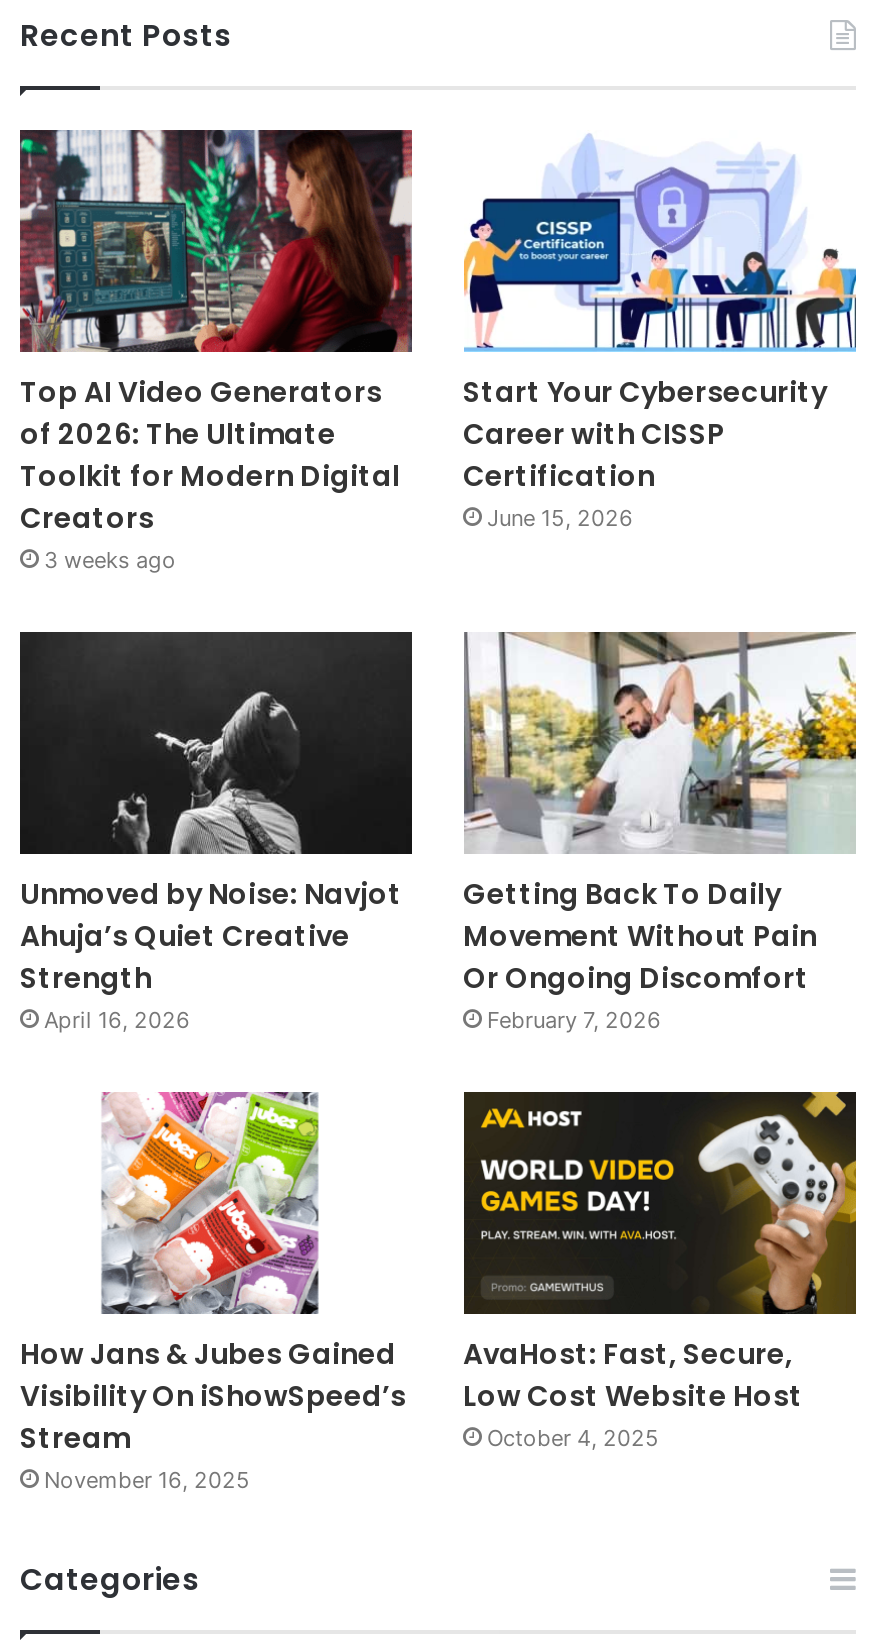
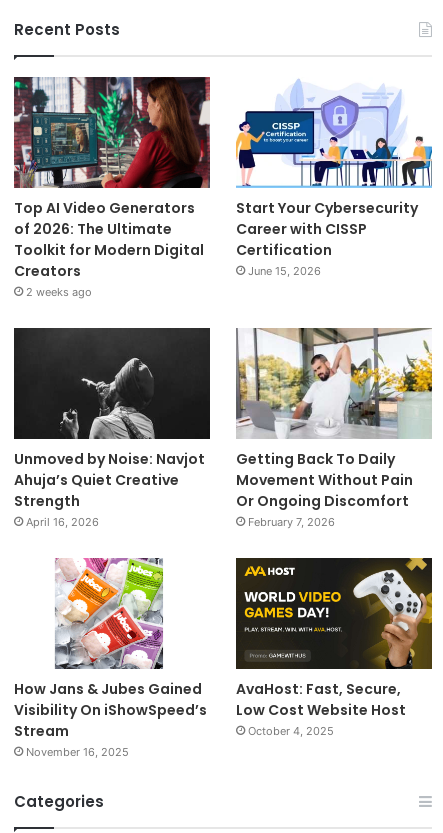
[44,546,176,574] 3 weeks ago -> [26,285,92,299] 2 weeks ago

